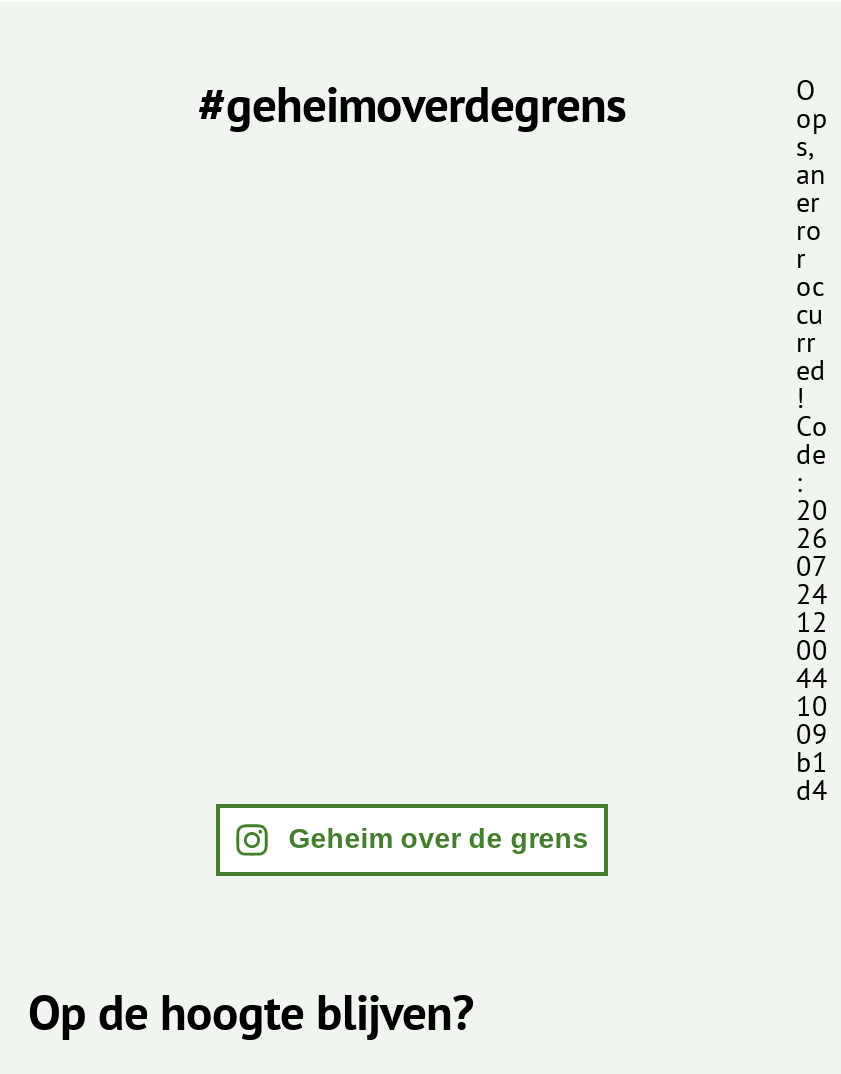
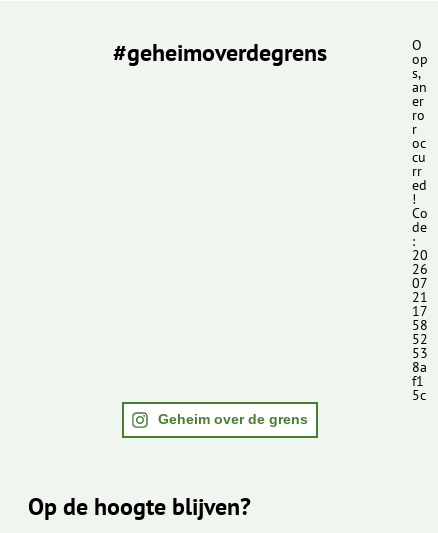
[796,575,828,807] 24 | 12 | 00 | 44 | 10 | 09 | b1 | d4 -> [412,288,428,404] 21 | 17 | 58 | 52 | 53 | 8a | f1 | 5c

